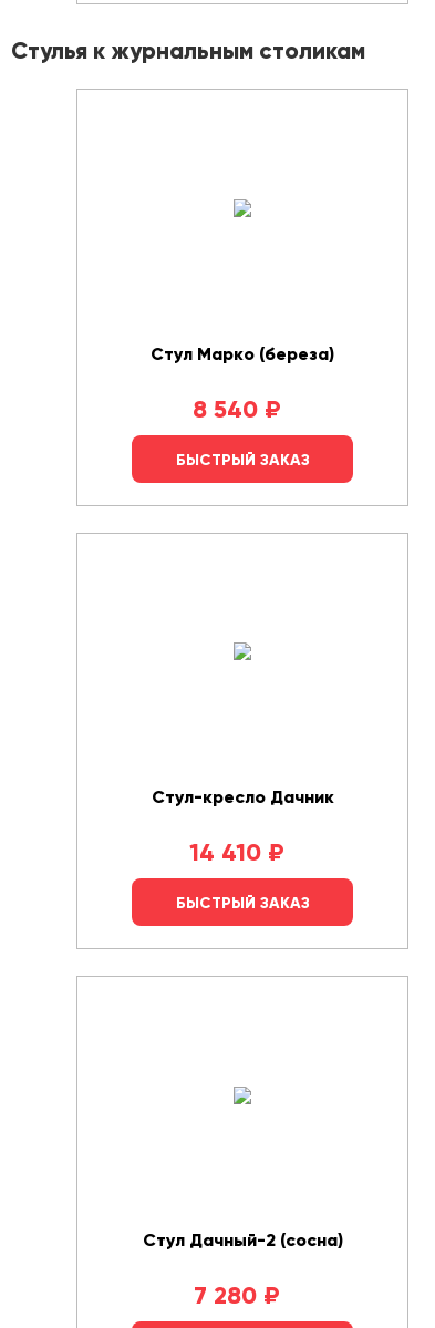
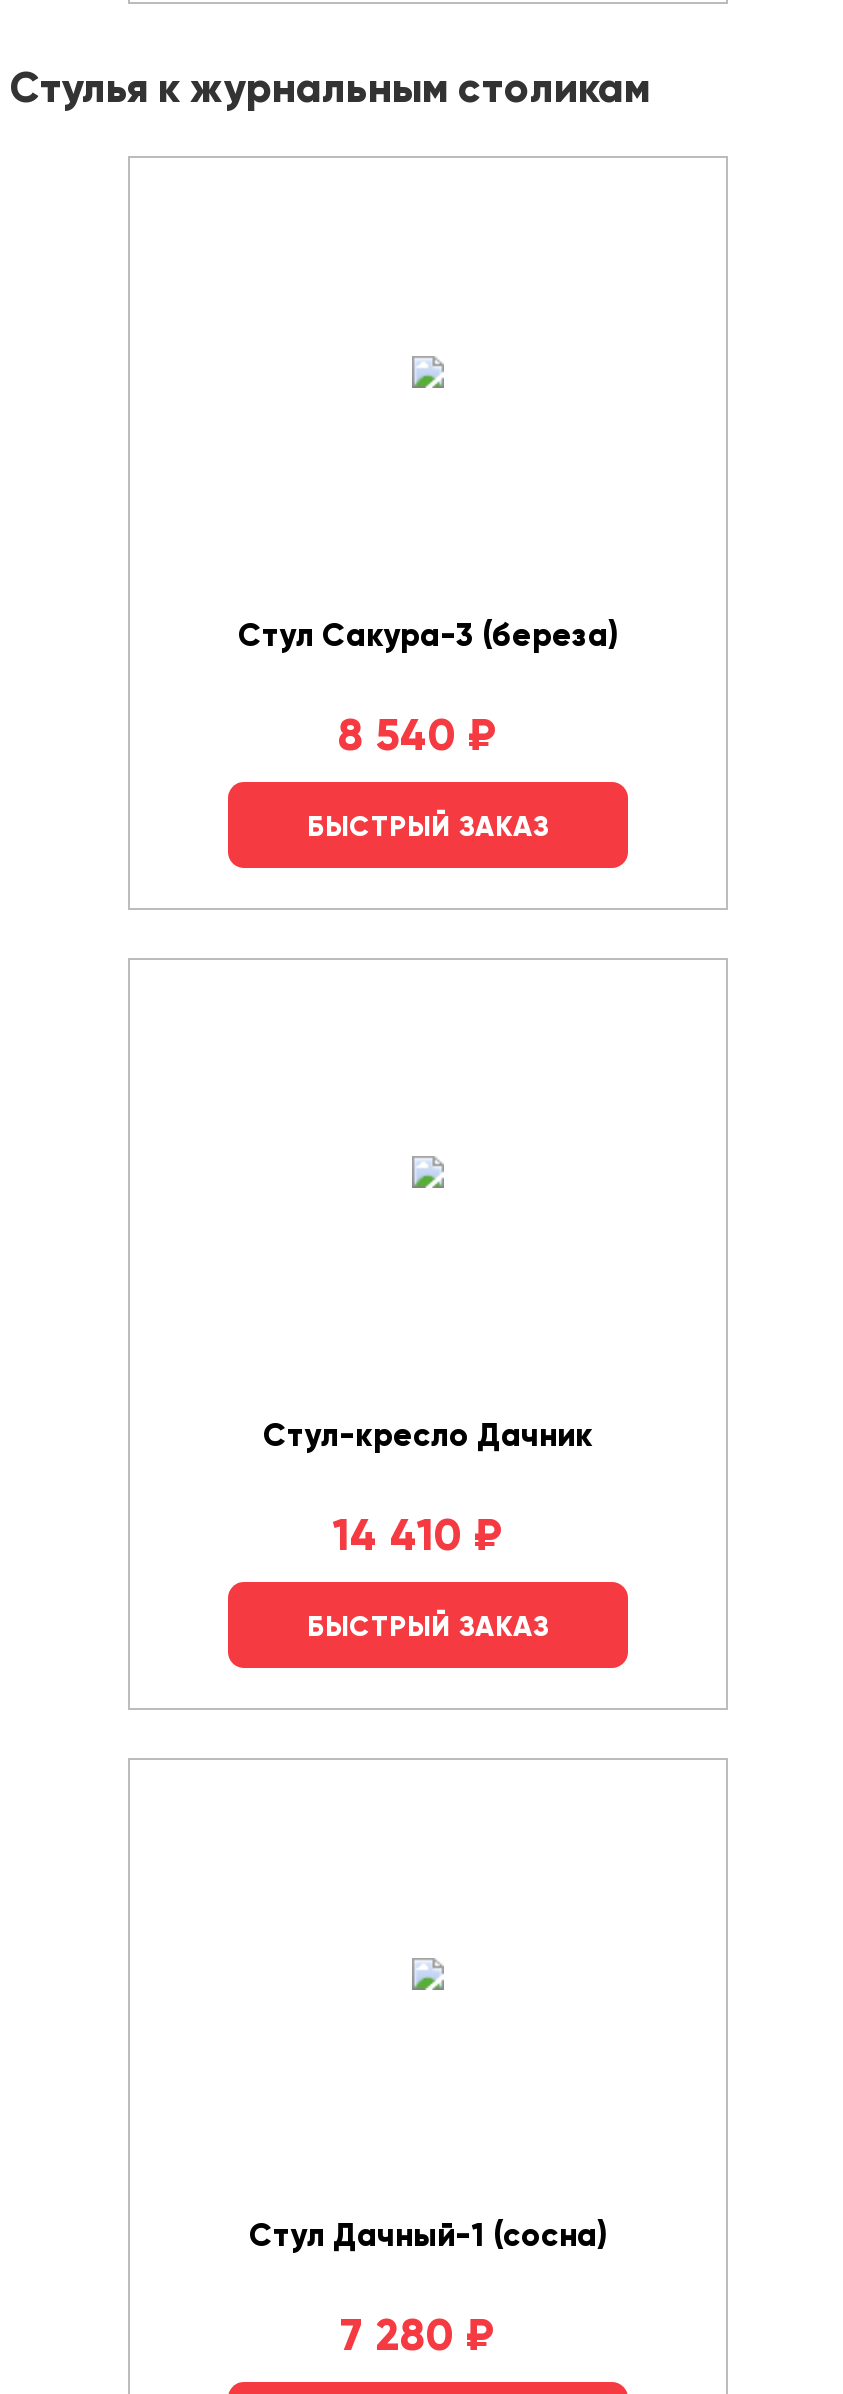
[151,343,334,364] Стул Марко (береза) -> [238,615,618,653] Стул Сакура-3 (береза)
[142,1230,343,1251] Стул Дачный-2 (сосна) -> [249,2217,607,2255] Стул Дачный-1 (сосна)

